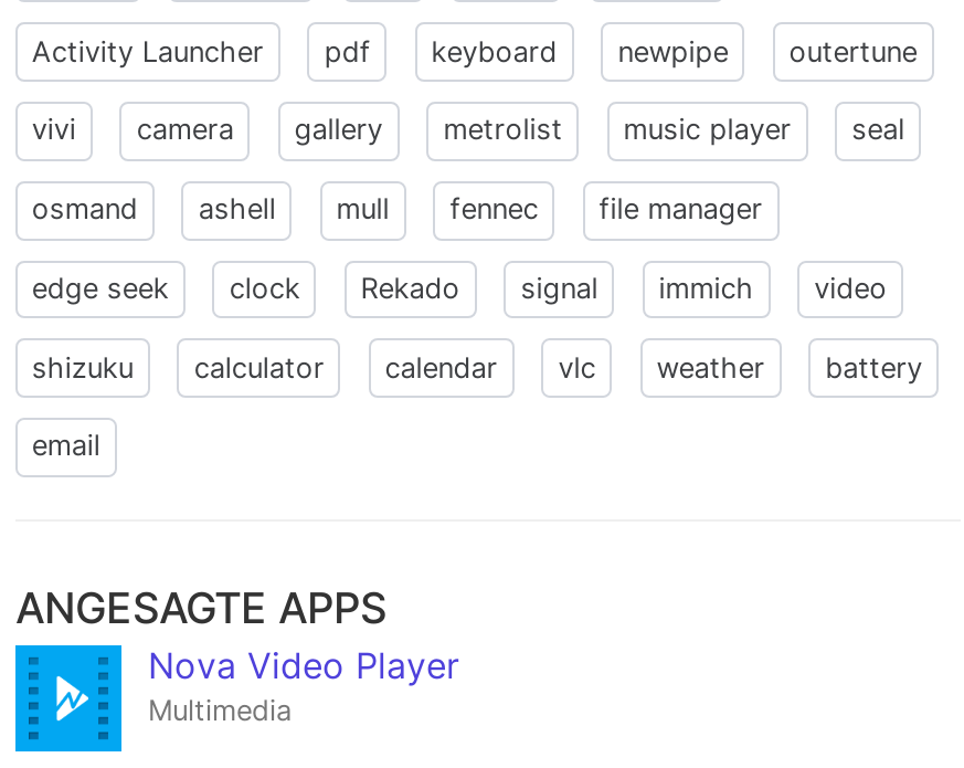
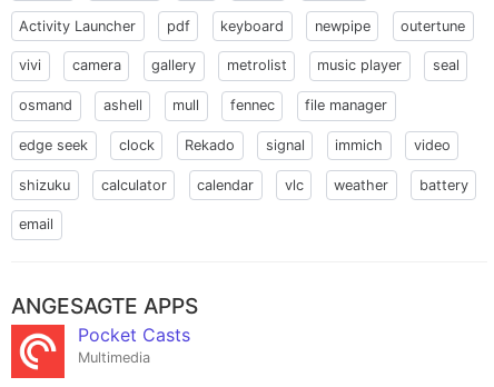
[13,643,459,754] [image] | Nova Video Player -> [10,324,190,379] [image] | Pocket Casts

